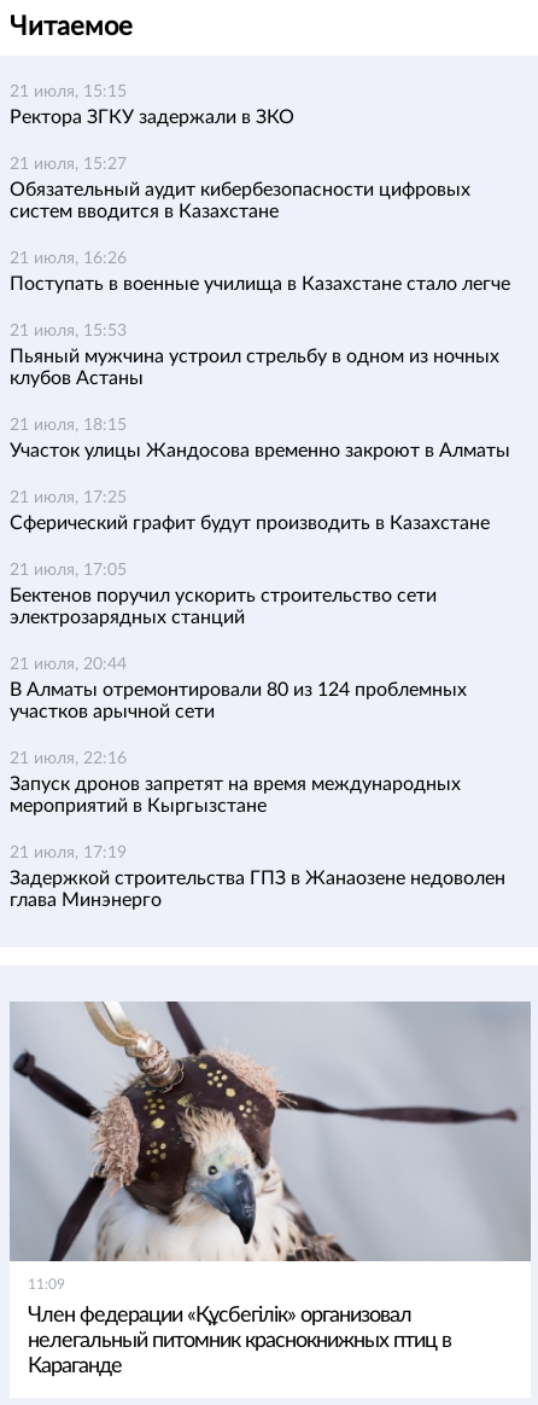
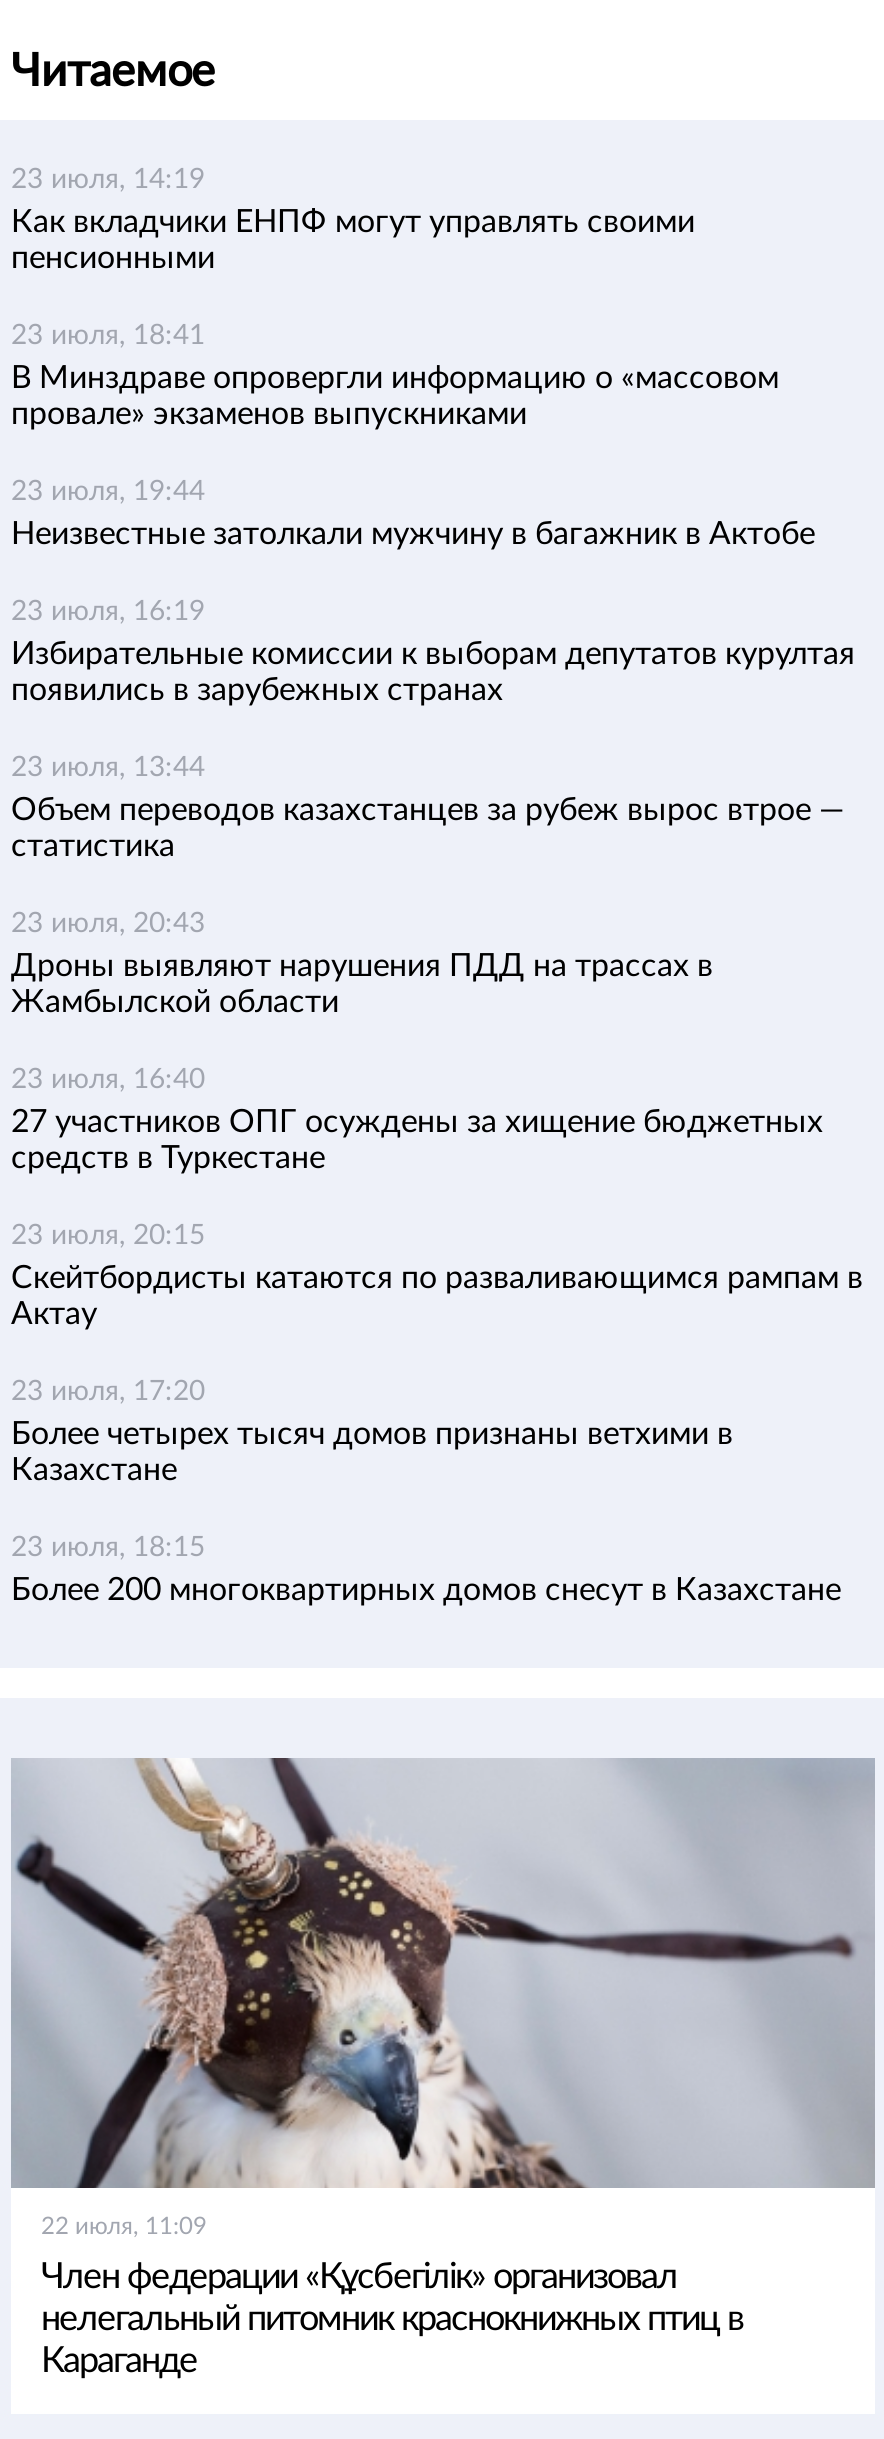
[10,83,294,127] 21 июля, 15:15 | Ректора ЗГКУ задержали в ЗКО -> [11,166,695,274] 23 июля, 14:19 | Как вкладчики ЕНПФ могут управлять своими | пенсионными
[10,156,470,221] 21 июля, 15:27 | Обязательный аудит кибербезопасности цифровых | систем вводится в Казахстане -> [11,322,779,430] 23 июля, 18:41 | В Минздраве опровергли информацию о «массовом | провале» экзаменов выпускниками
[10,250,510,293] 21 июля, 16:26 | Поступать в военные училища в Казахстане стало легче -> [11,478,815,550] 23 июля, 19:44 | Неизвестные затолкали мужчину в багажник в Актобе
[10,322,499,388] 21 июля, 15:53 | Пьяный мужчина устроил стрельбу в одном из ночных | клубов Астаны -> [11,598,855,706] 23 июля, 16:19 | Избирательные комиссии к выборам депутатов курултая | появились в зарубежных странах
[10,417,510,460] 21 июля, 18:15 | Участок улицы Жандосова временно закроют в Алматы -> [11,754,845,862] 23 июля, 13:44 | Объем переводов казахстанцев за рубеж вырос втрое — | статистика
[10,489,490,533] 21 июля, 17:25 | Сферический графит будут производить в Казахстане -> [11,910,713,1018] 23 июля, 20:43 | Дроны выявляют нарушения ПДД на трассах в | Жамбылской области
[10,562,437,627] 21 июля, 17:05 | Бектенов поручил ускорить строительство сети | электрозарядных станций -> [11,1066,823,1174] 23 июля, 16:40 | 27 участников ОПГ осуждены за хищение бюджетных | средств в Туркестане
[10,656,467,721] 21 июля, 20:44 | В Алматы отремонтировали 80 из 124 проблемных | участков арычной сети -> [11,1222,863,1330] 23 июля, 20:15 | Скейтбордисты катаются по разваливающимся рампам в | Актау
[10,750,461,815] 21 июля, 22:16 | Запуск дронов запретят на время международных | мероприятий в Кыргызстане -> [11,1378,733,1486] 23 июля, 17:20 | Более четырех тысяч домов признаны ветхими в | Казахстане
[10,844,505,910] 21 июля, 17:19 | Задержкой строительства ГПЗ в Жанаозене недоволен | глава Минэнерго -> [11,1534,841,1606] 23 июля, 18:15 | Более 200 многоквартирных домов снесут в Казахстане
[28,1277,65,1291] 11:09 -> [41,2214,207,2238] 22 июля, 11:09

